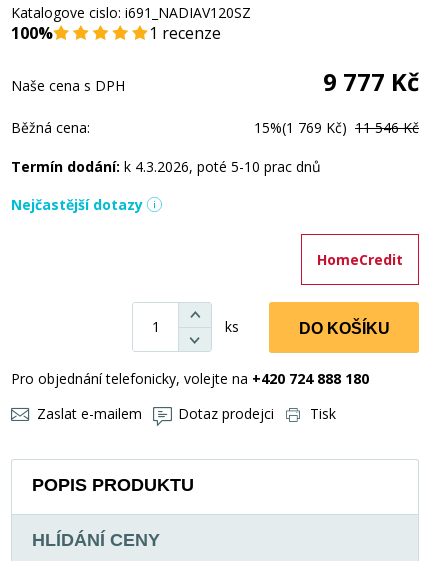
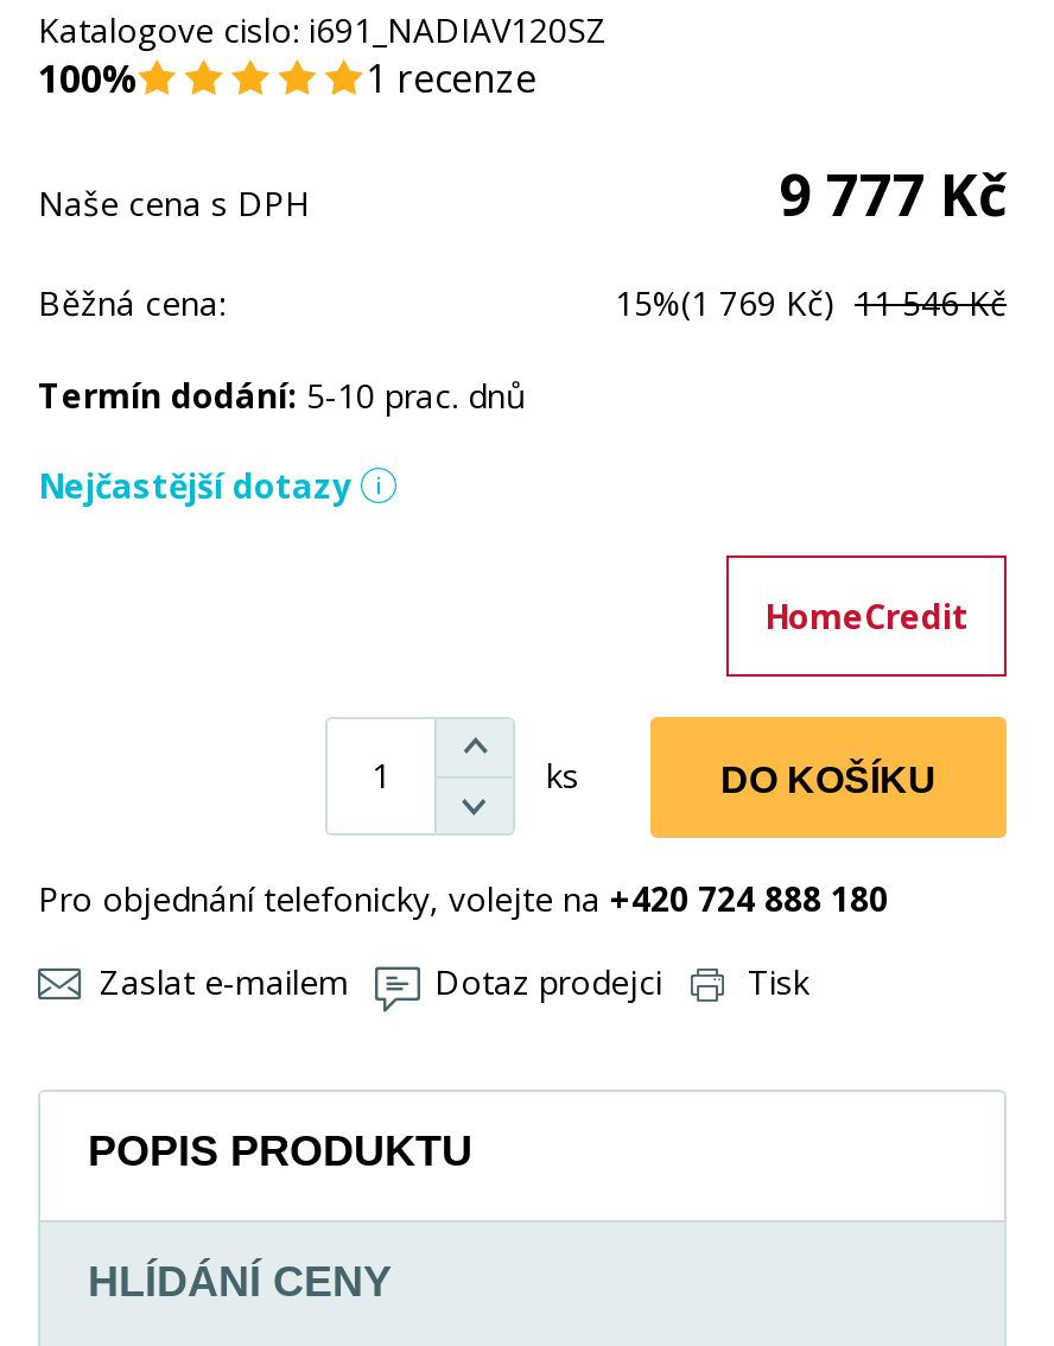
[11,157,321,176] Termín dodání: k 4.3.2026, poté 5-10 prac dnů -> [38,372,527,418] Termín dodání: 5-10 prac. dnů

